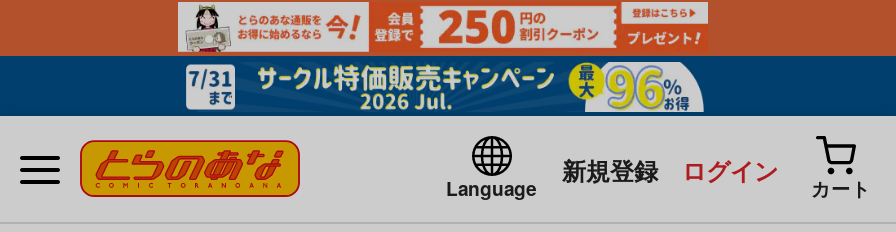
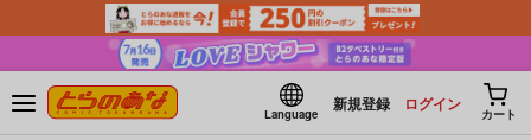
[6,54,890,118] [image] -> [4,34,527,72] [image]

